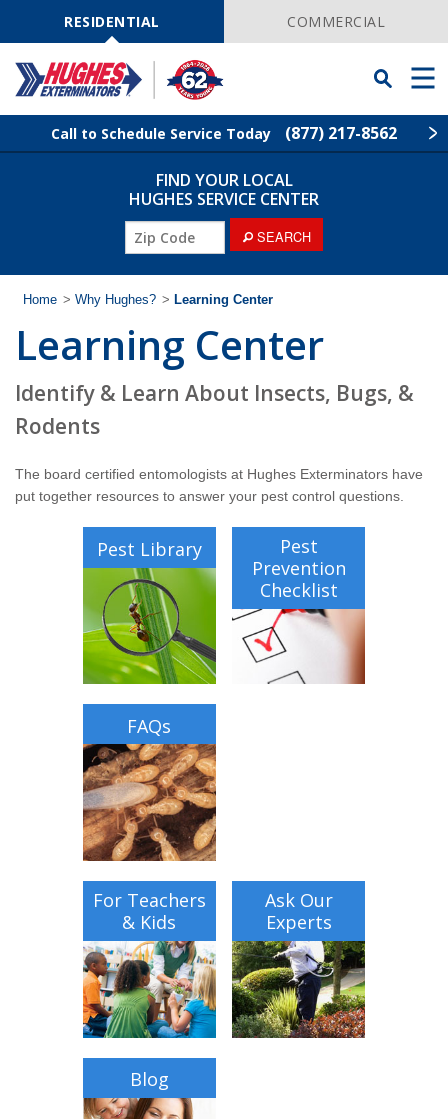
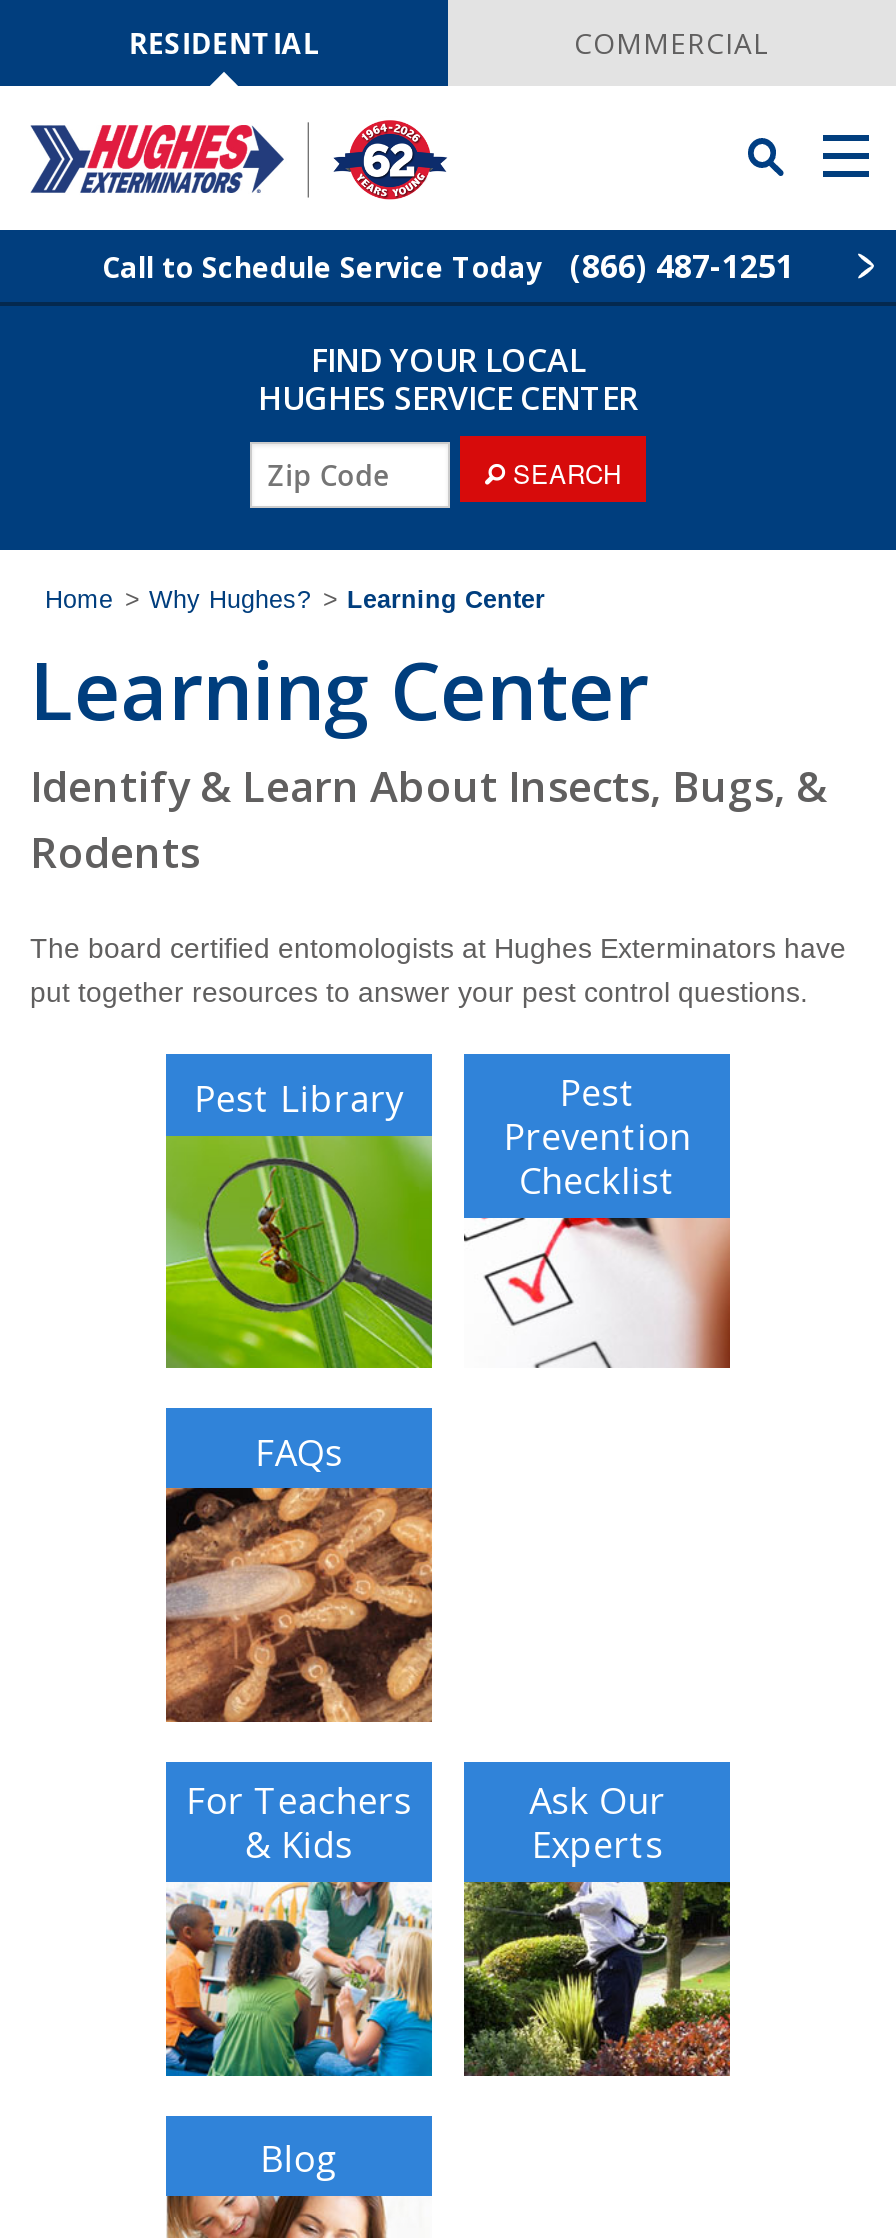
[51,122,397,144] Call to Schedule Service Today (877) 217-8562 -> [102,245,794,289] Call to Schedule Service Today (866) 487-1251

